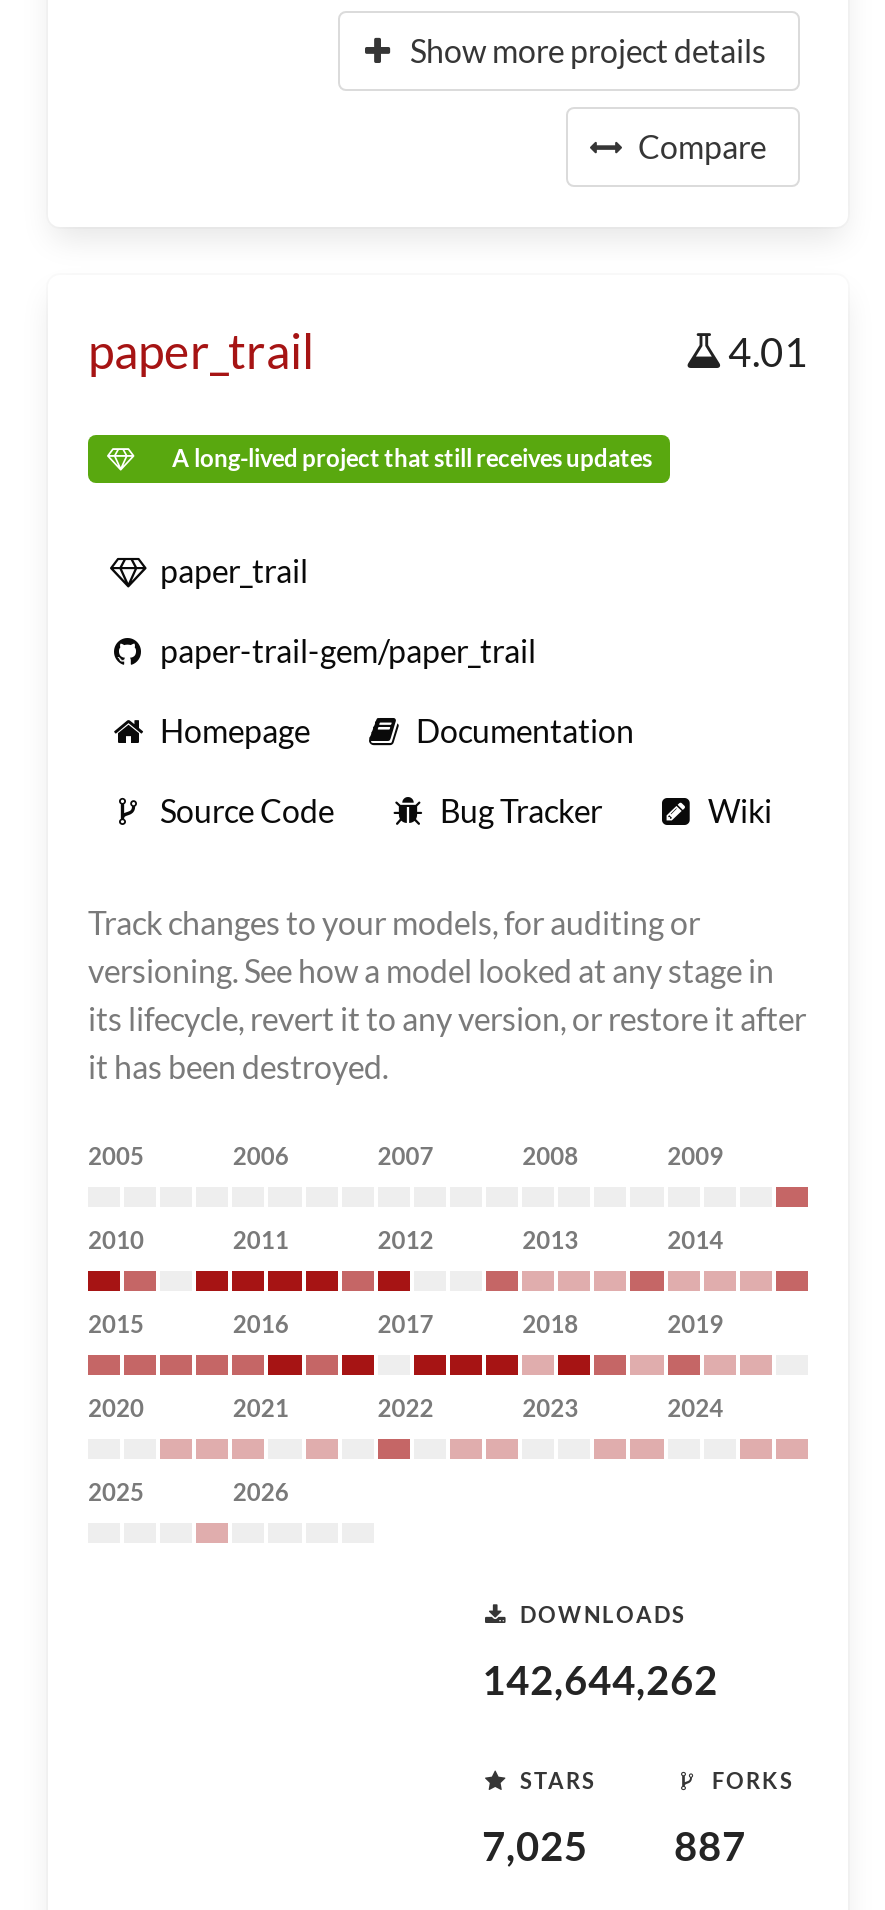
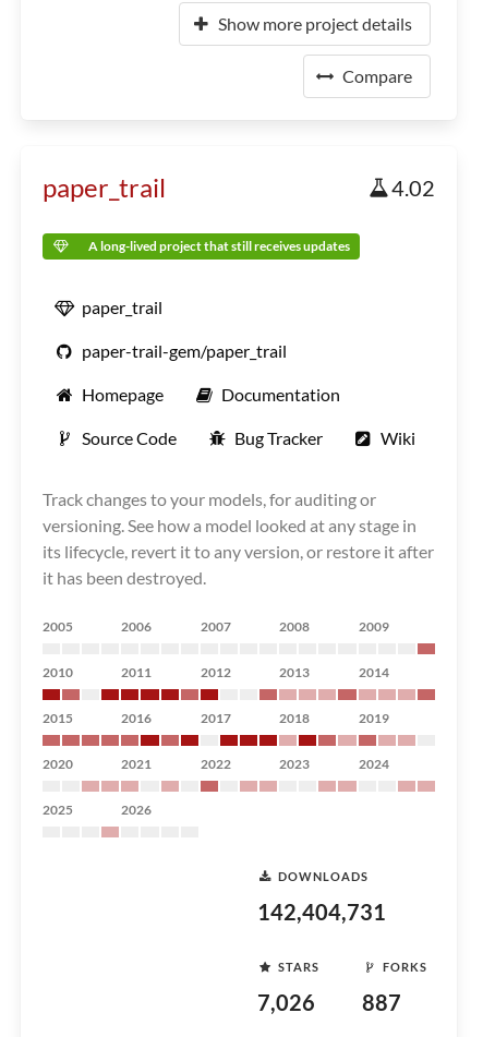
[728,327,808,375] 4.01 -> [391,174,435,201] 4.02
[482,1655,718,1703] 142,644,262 -> [257,899,386,925] 142,404,731
[482,1821,746,1869] 7,025 887 -> [257,989,401,1015] 7,026 887

